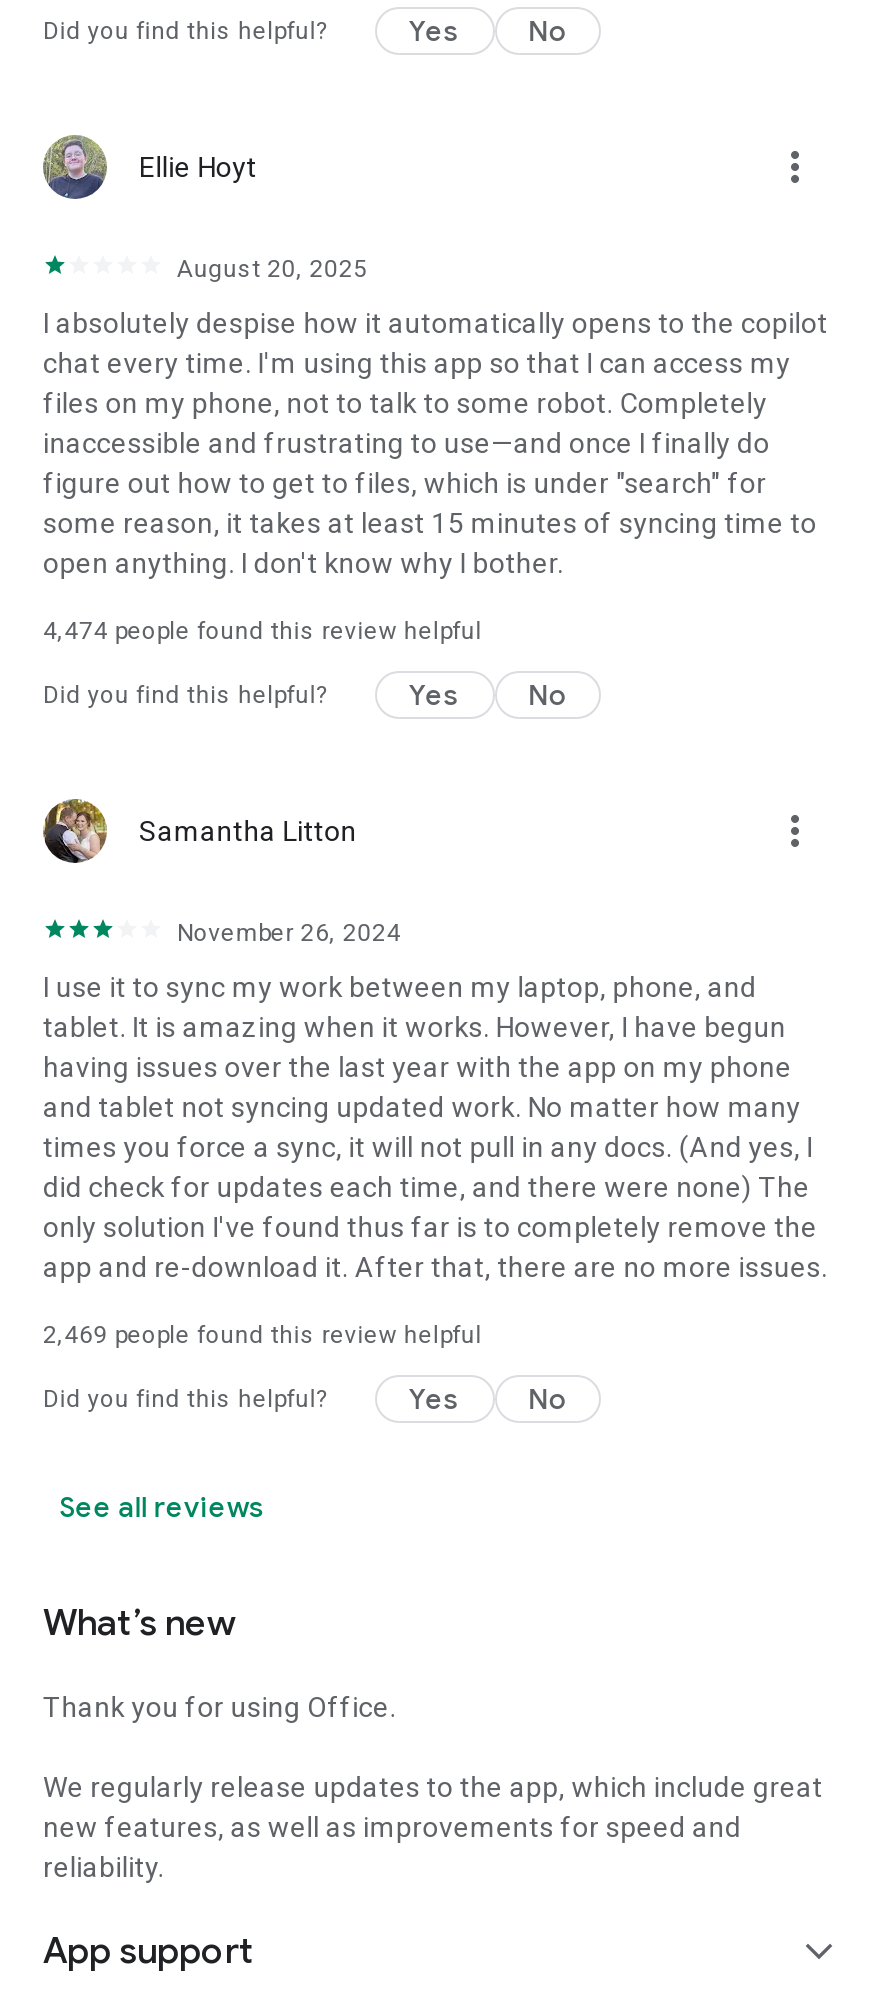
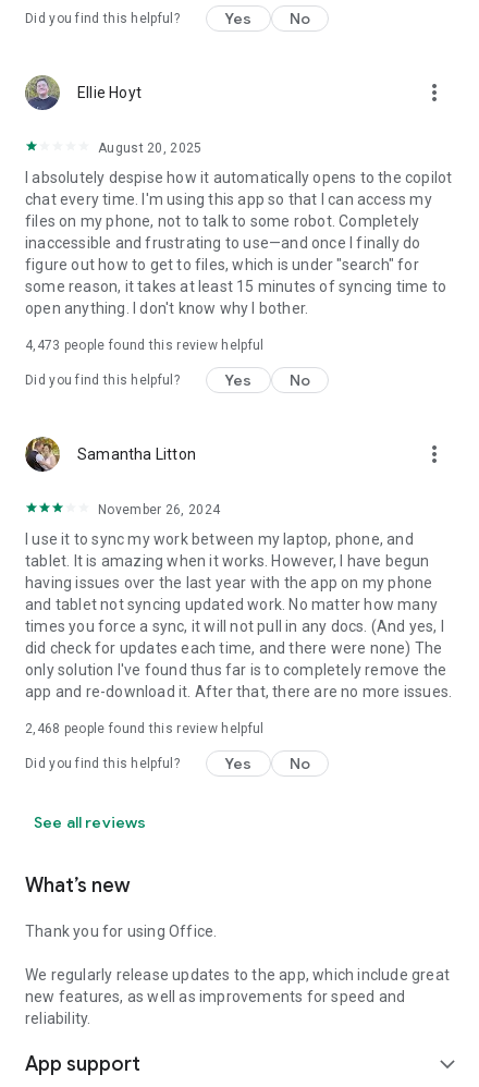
[43,617,482,645] 4,474 people found this review helpful -> [25,338,264,353] 4,473 people found this review helpful
[43,1321,482,1349] 2,469 people found this review helpful -> [25,721,264,736] 2,468 people found this review helpful

